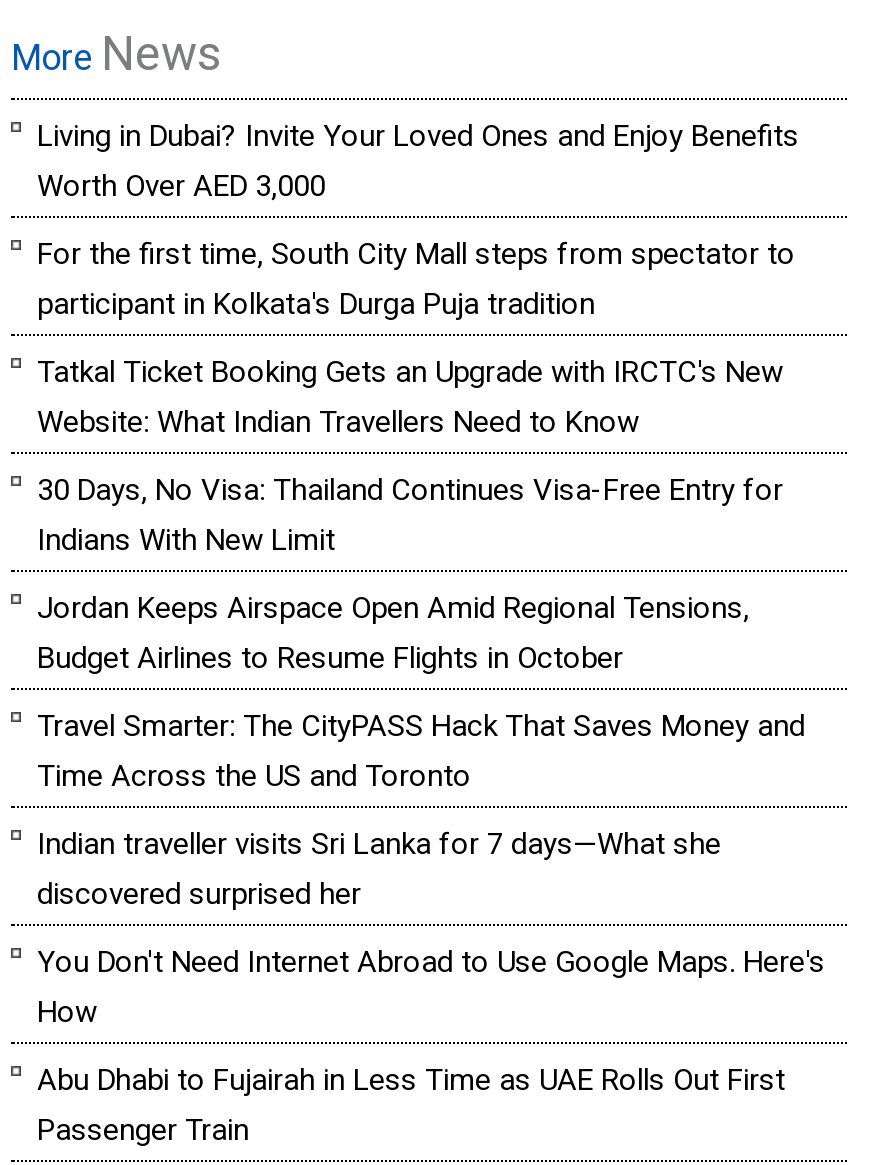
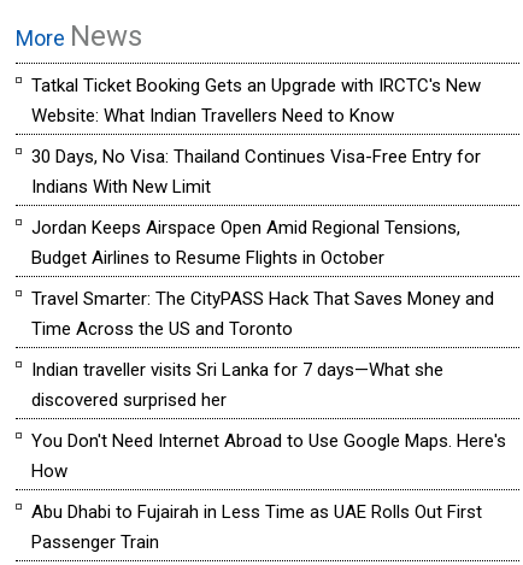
[37,118,799,322] Living in Dubai? Invite Your Loved Ones and Enjoy Benefits | Worth Over AED 3,000 | For the first time, South City Mall steps from spectator to | participant in Kolkata's Durga Puja tradition -> none

